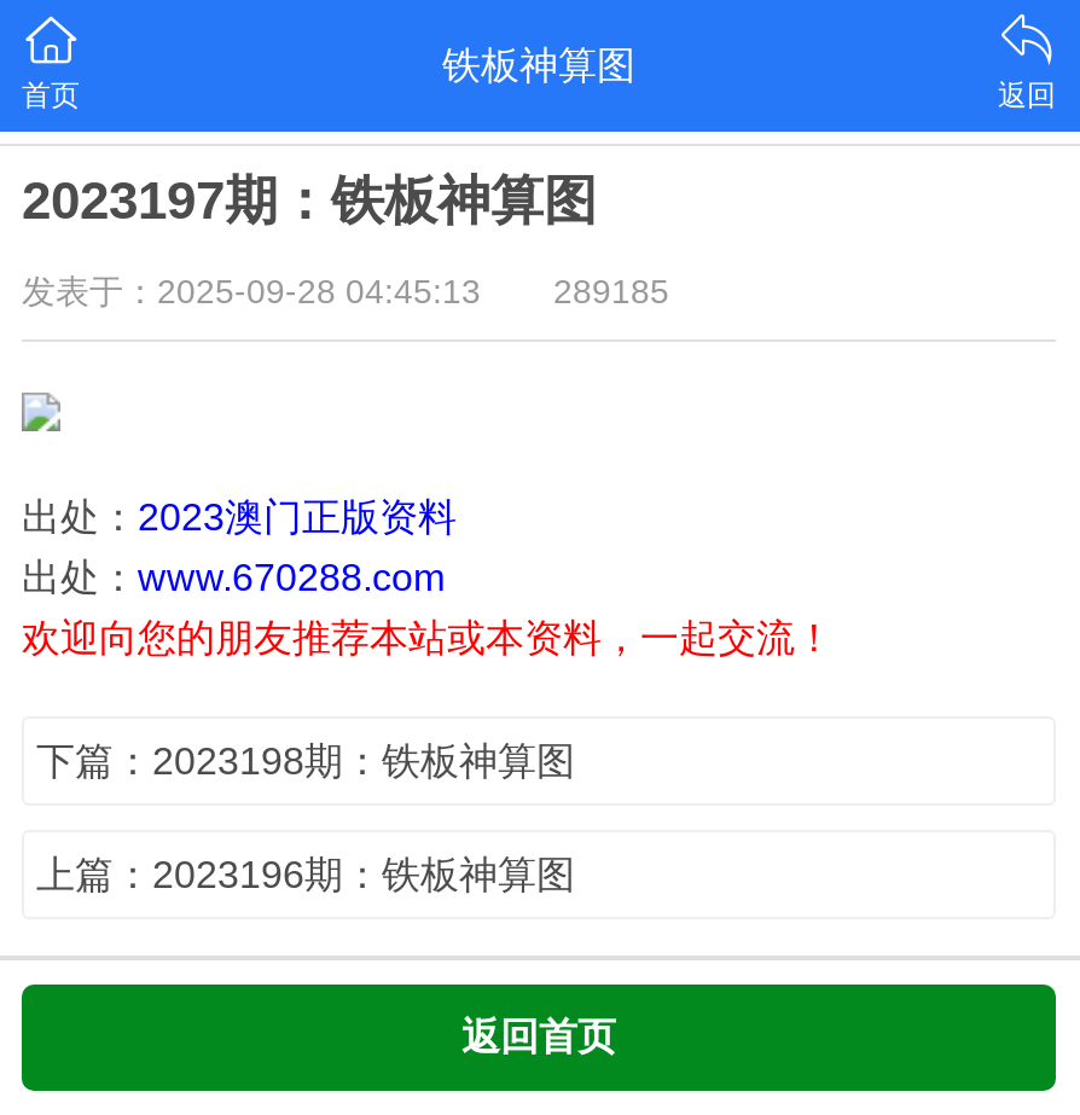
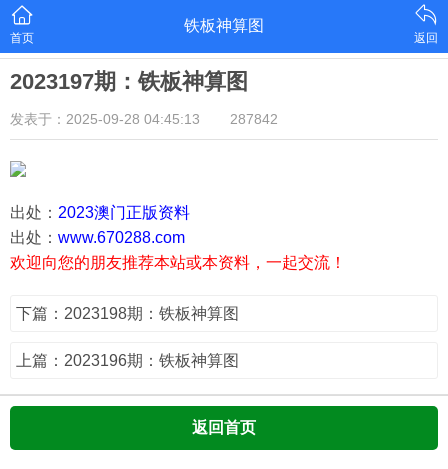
[22,272,669,310] 发表于：2025-09-28 04:45:13 289185 -> [10,111,278,127] 发表于：2025-09-28 04:45:13 287842

